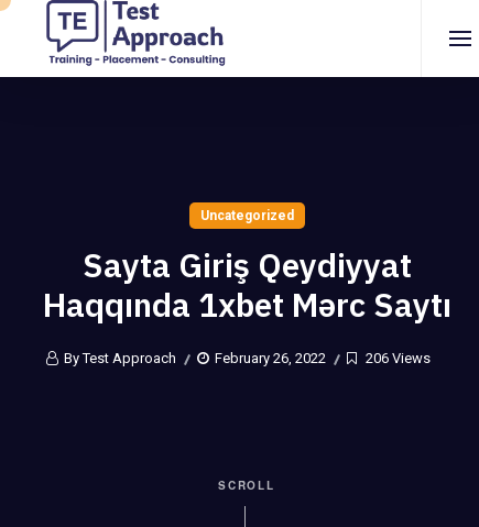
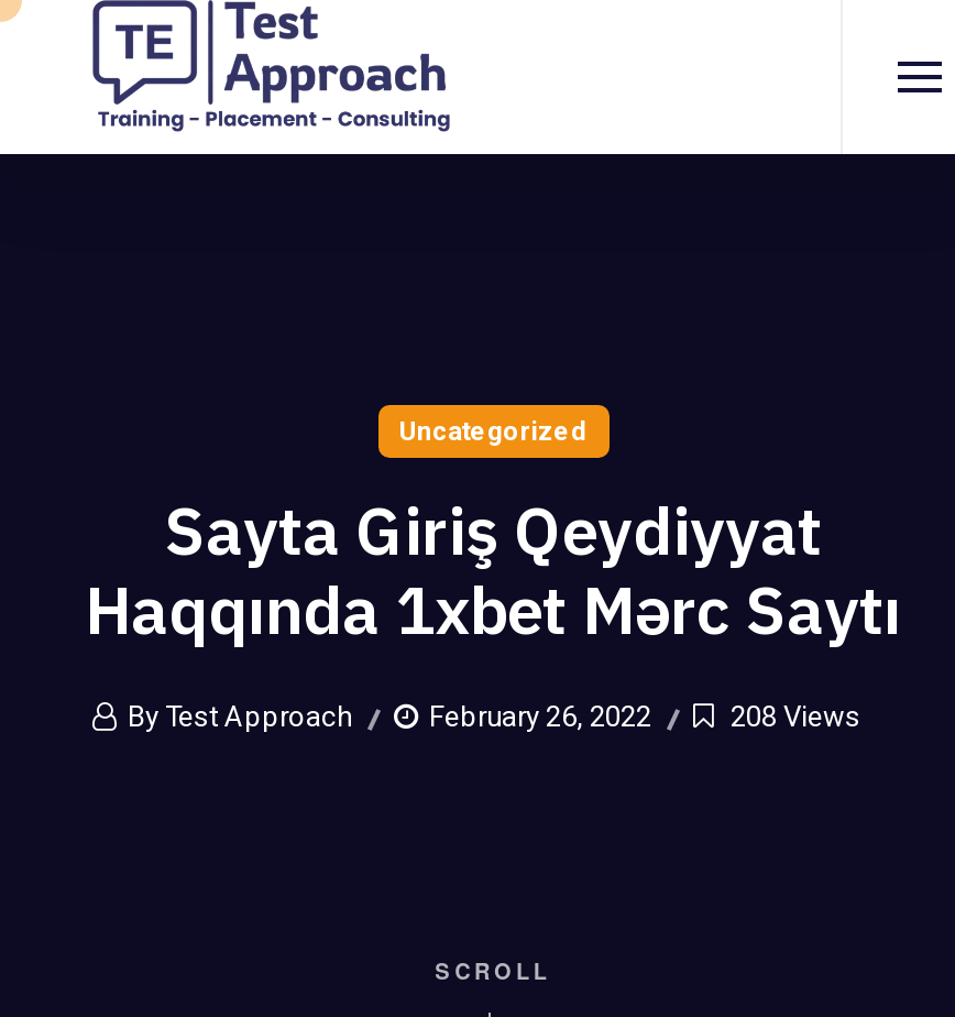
[362,350,431,366] 206 Views -> [724,700,860,733] 208 Views

